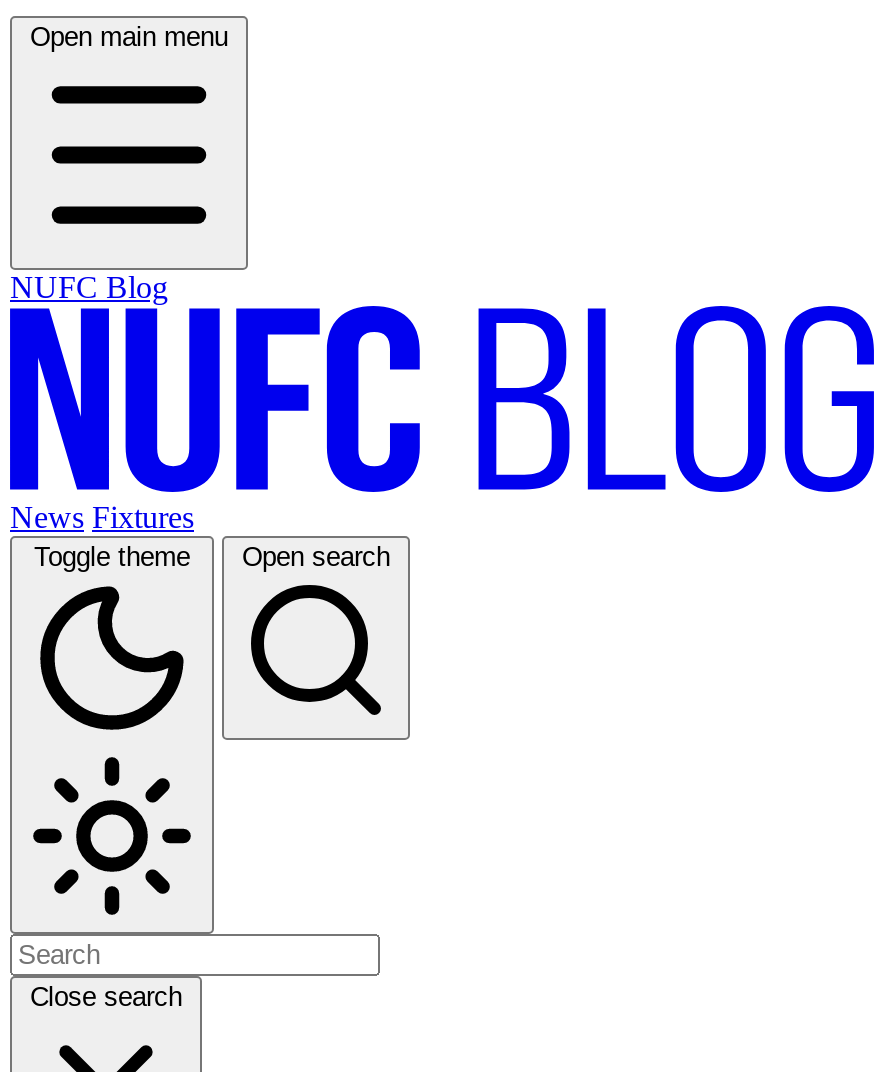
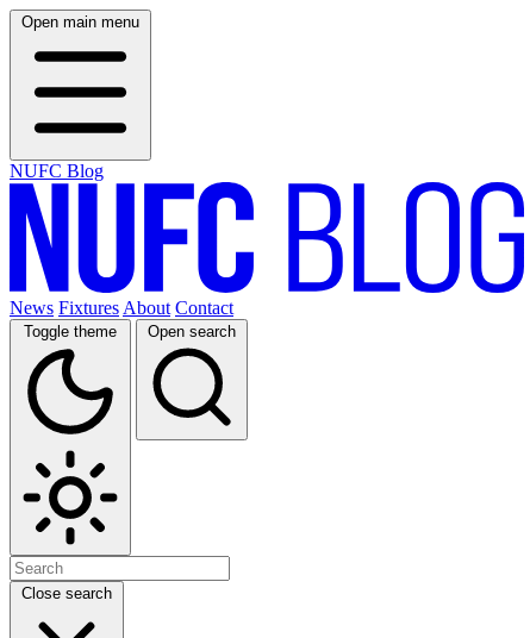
[10,500,194,534] News Fixtures -> [10,297,233,318] News Fixtures About Contact

